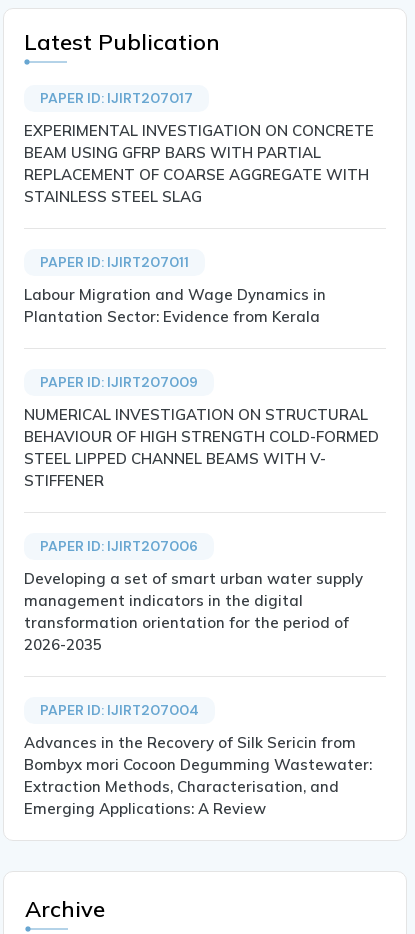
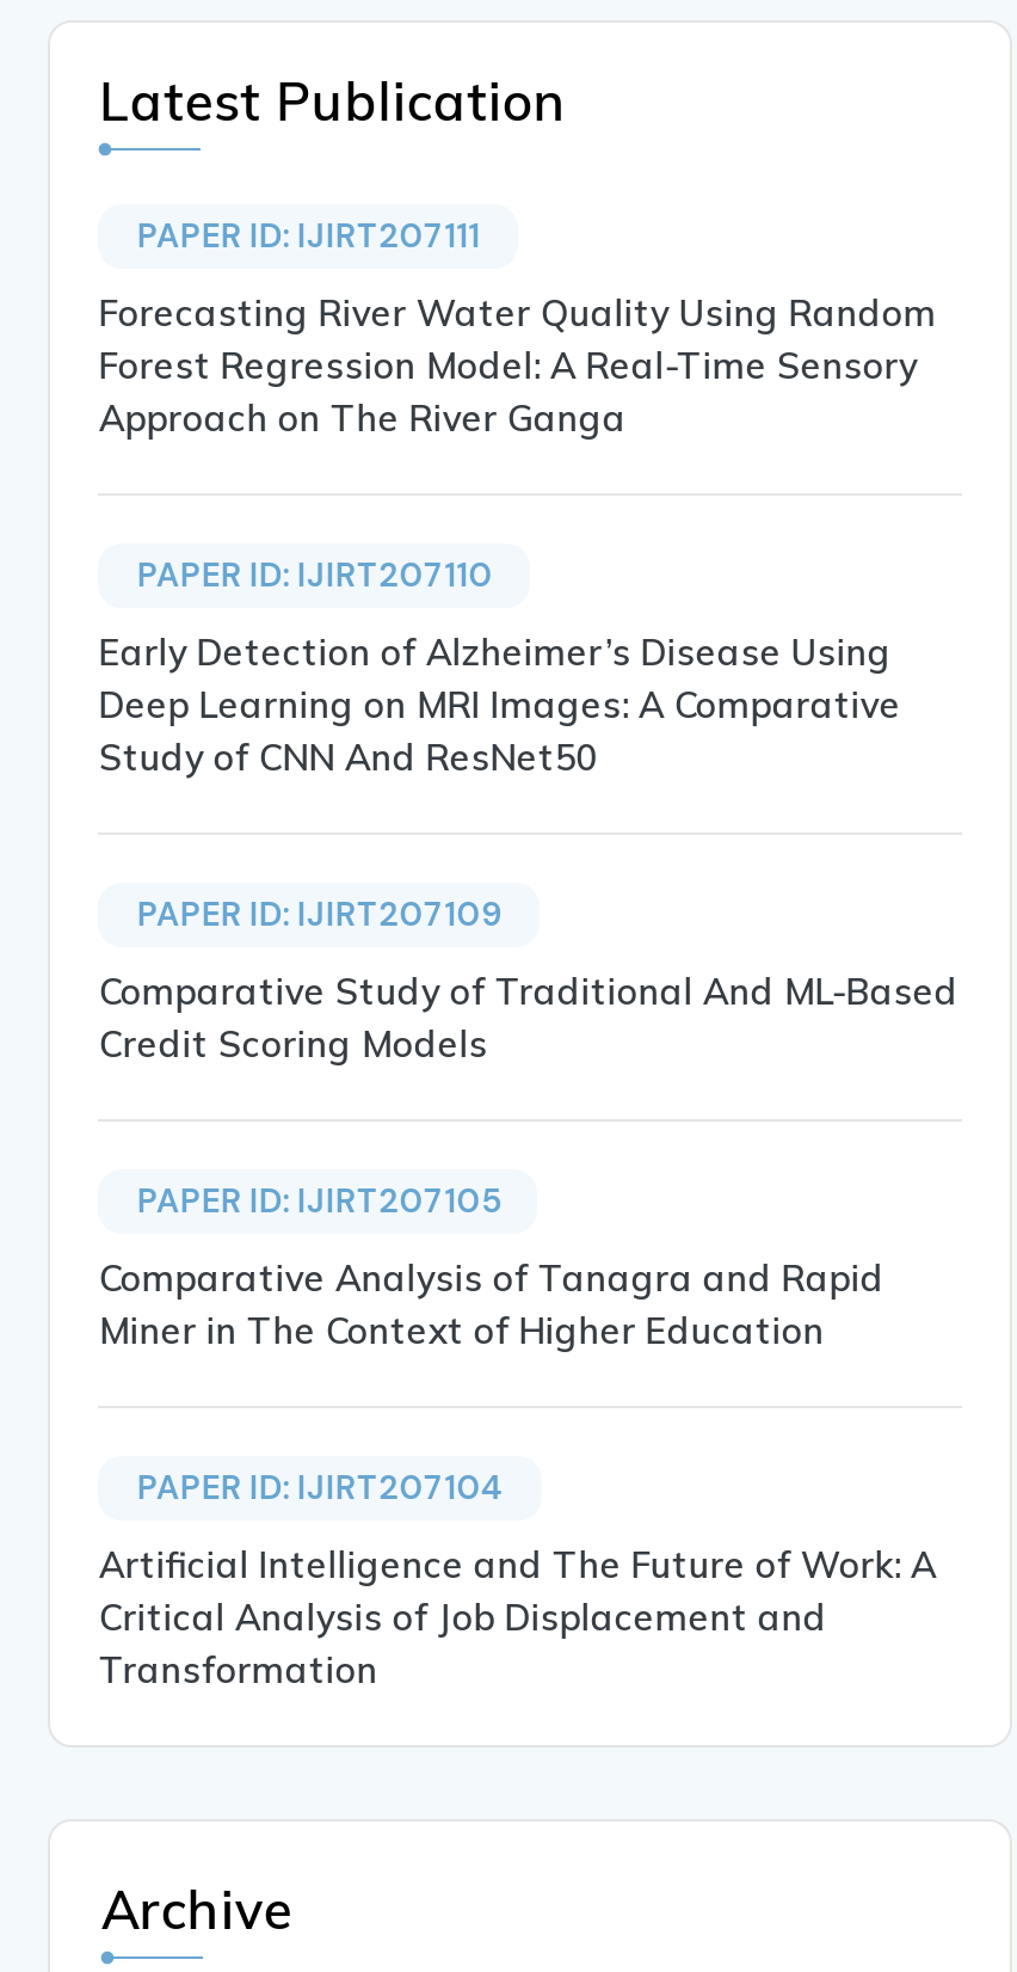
[40,89,193,107] PAPER ID: IJIRT207017 -> [137,213,481,256] PAPER ID: IJIRT207111
[24,121,374,206] EXPERIMENTAL INVESTIGATION ON CONCRETE | BEAM USING GFRP BARS WITH PARTIAL | REPLACEMENT OF COARSE AGGREGATE WITH | STAINLESS STEEL SLAG -> [99,289,937,440] Forecasting River Water Quality Using Random | Forest Regression Model: A Real-Time Sensory | Approach on The River Ganga
[40,253,189,271] PAPER ID: IJIRT207011 -> [137,552,493,595] PAPER ID: IJIRT207110
[24,285,326,326] Labour Migration and Wage Dynamics in | Plantation Sector: Evidence from Kerala -> [99,629,901,779] Early Detection of Alzheimer’s Disease Using | Deep Learning on MRI Images: A Comparative | Study of CNN And ResNet50
[40,373,198,391] PAPER ID: IJIRT207009 -> [137,891,502,934] PAPER ID: IJIRT207109
[24,405,379,490] NUMERICAL INVESTIGATION ON STRUCTURAL | BEHAVIOUR OF HIGH STRENGTH COLD-FORMED | STEEL LIPPED CHANNEL BEAMS WITH V- | STIFFENER -> [99,968,958,1066] Comparative Study of Traditional And ML-Based | Credit Scoring Models
[40,537,198,555] PAPER ID: IJIRT207006 -> [137,1178,500,1221] PAPER ID: IJIRT207105
[24,569,363,654] Developing a set of smart urban water supply | management indicators in the digital | transformation orientation for the period of | 2026-2035 -> [99,1254,884,1352] Comparative Analysis of Tanagra and Rapid | Miner in The Context of Higher Education
[40,701,199,719] PAPER ID: IJIRT207004 -> [137,1465,505,1508] PAPER ID: IJIRT207104
[24,733,372,818] Advances in the Recovery of Silk Sericin from | Bombyx mori Cocoon Degumming Wastewater: | Extraction Methods, Characterisation, and | Emerging Applications: A Review -> [99,1541,937,1692] Artificial Intelligence and The Future of Work: A | Critical Analysis of Job Displacement and | Transformation

